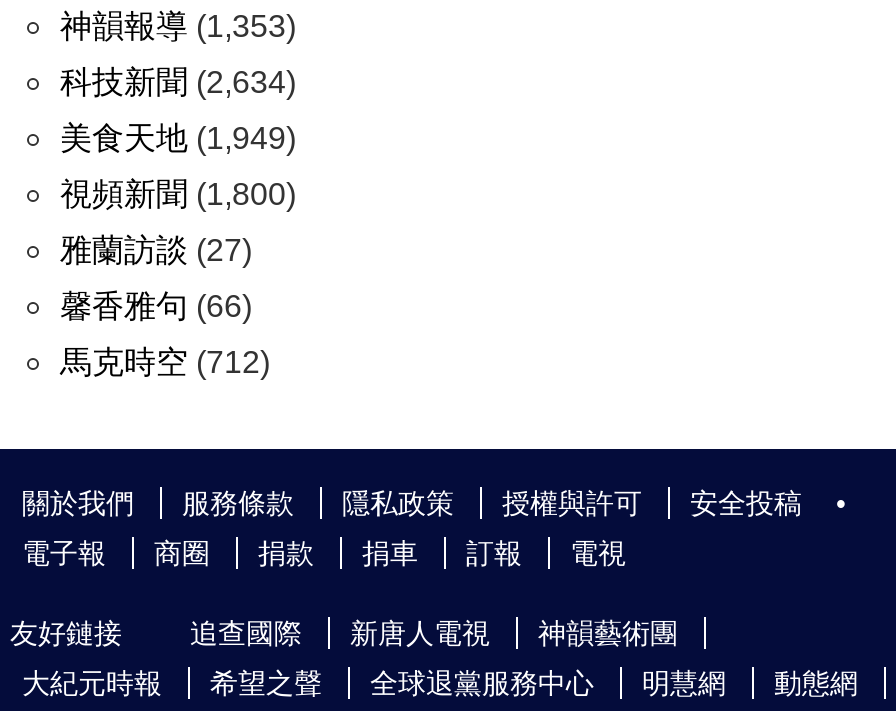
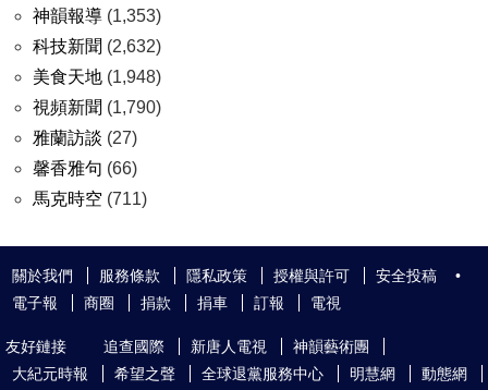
[60,65,296,99] 科技新聞(2,634) -> [33,37,161,56] 科技新聞(2,632)
[60,121,296,155] 美食天地(1,949) -> [33,68,161,86] 美食天地(1,948)
[60,177,296,211] 視頻新聞(1,800) -> [33,98,161,117] 視頻新聞(1,790)
[60,345,270,379] 馬克時空(712) -> [33,190,147,208] 馬克時空(711)

